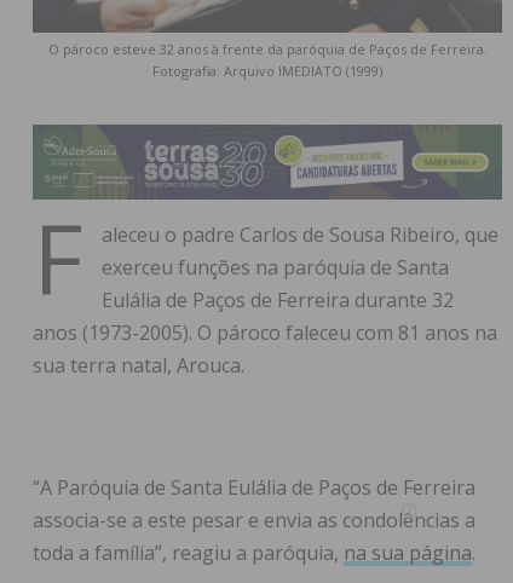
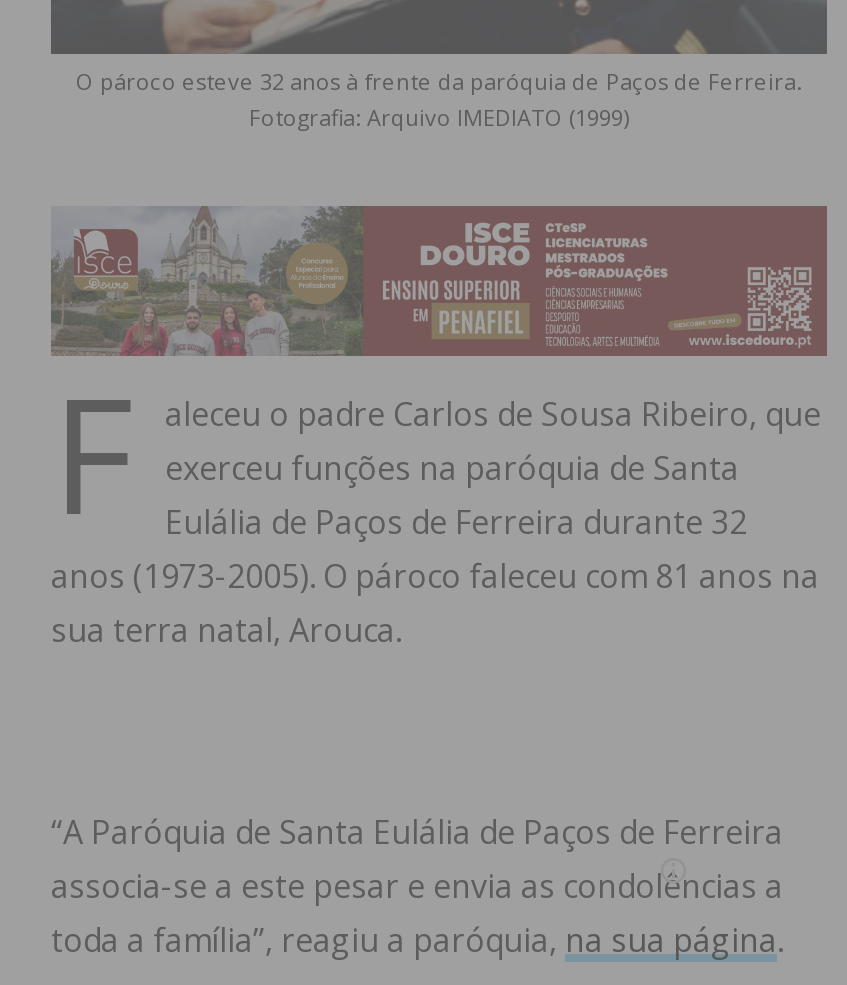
[31,123,502,201] [image] -> [51,206,827,358] [image]

